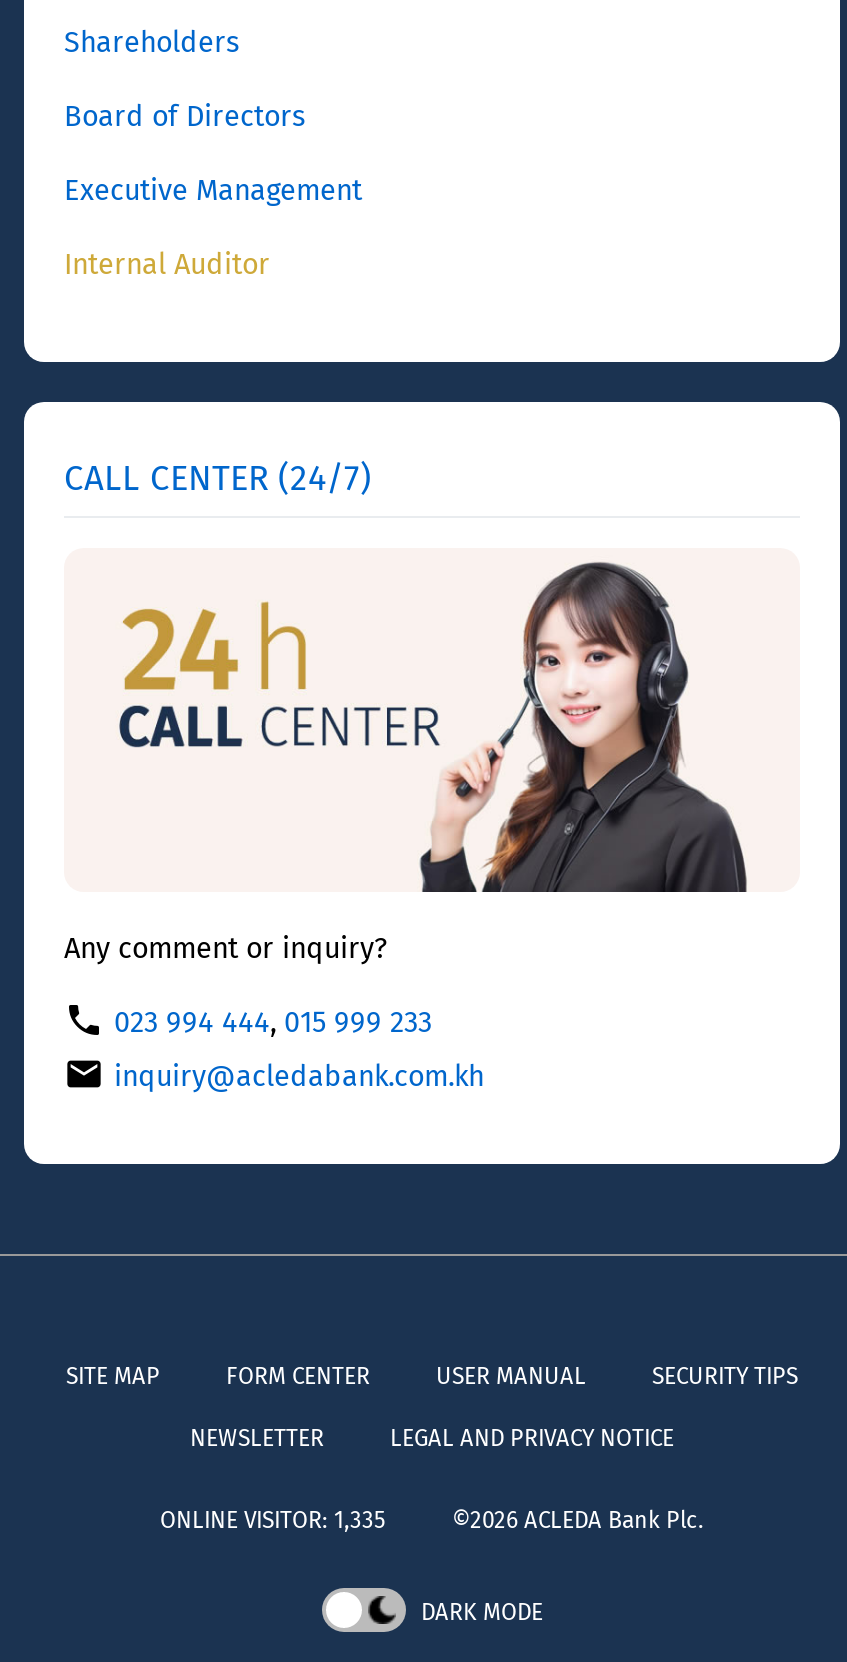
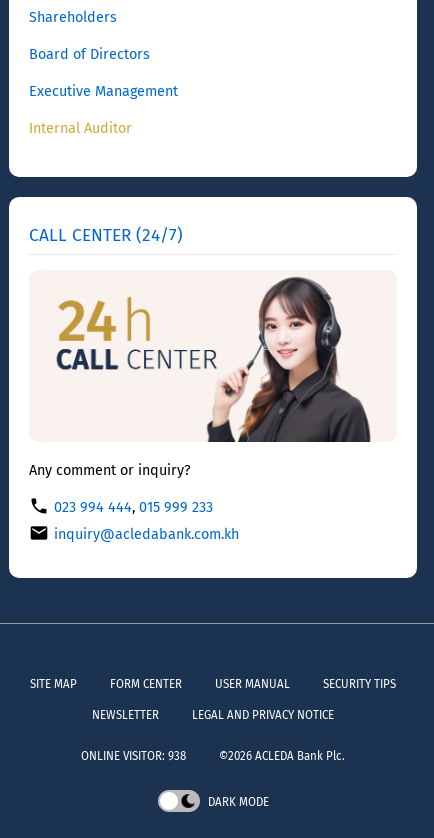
[160,1505,392,1533] ONLINE VISITOR: 1,335 -> [81,749,189,763] ONLINE VISITOR: 938

